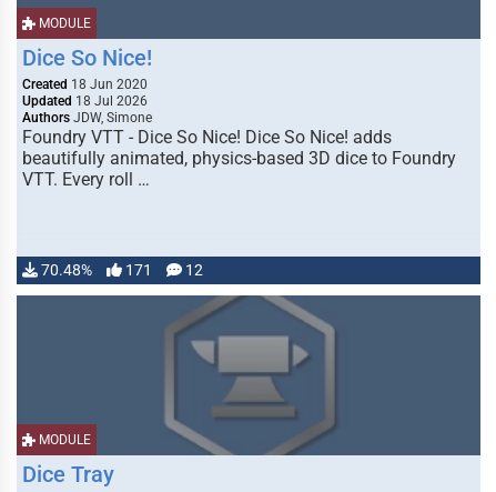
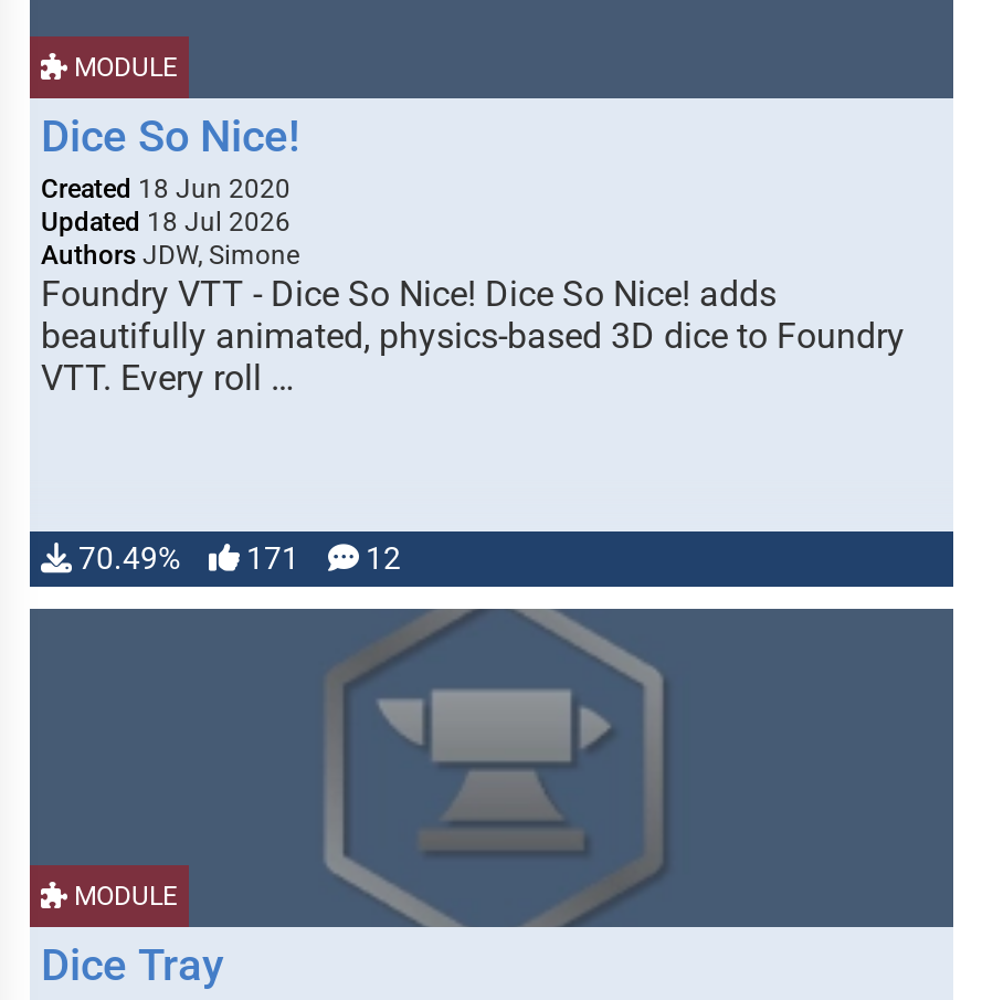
[38,261,203,279] 70.48% 171 12 -> [72,540,401,576] 70.49% 171 12

